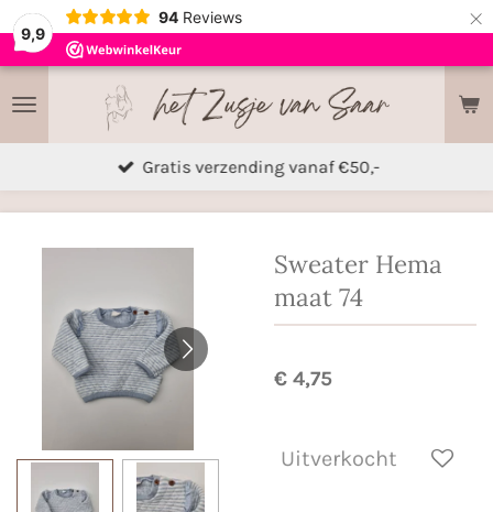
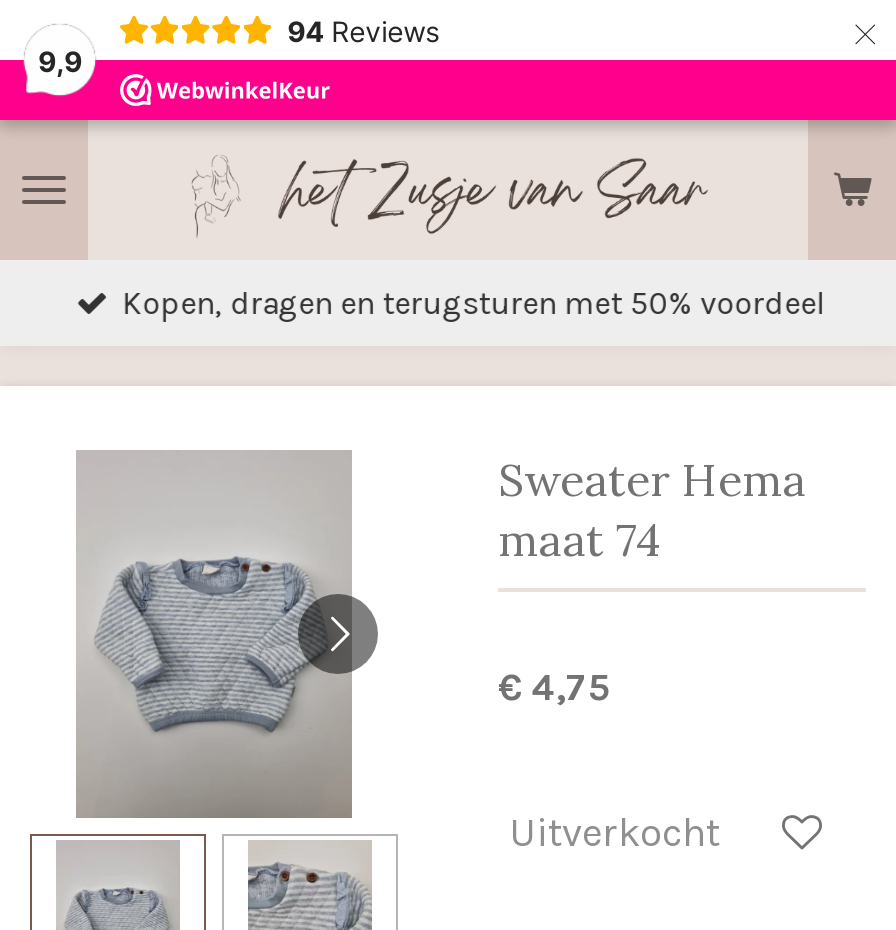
[142,156,380,177] Gratis verzending vanaf €50,- -> [122,284,826,322] Kopen, dragen en terugsturen met 50% voordeel

